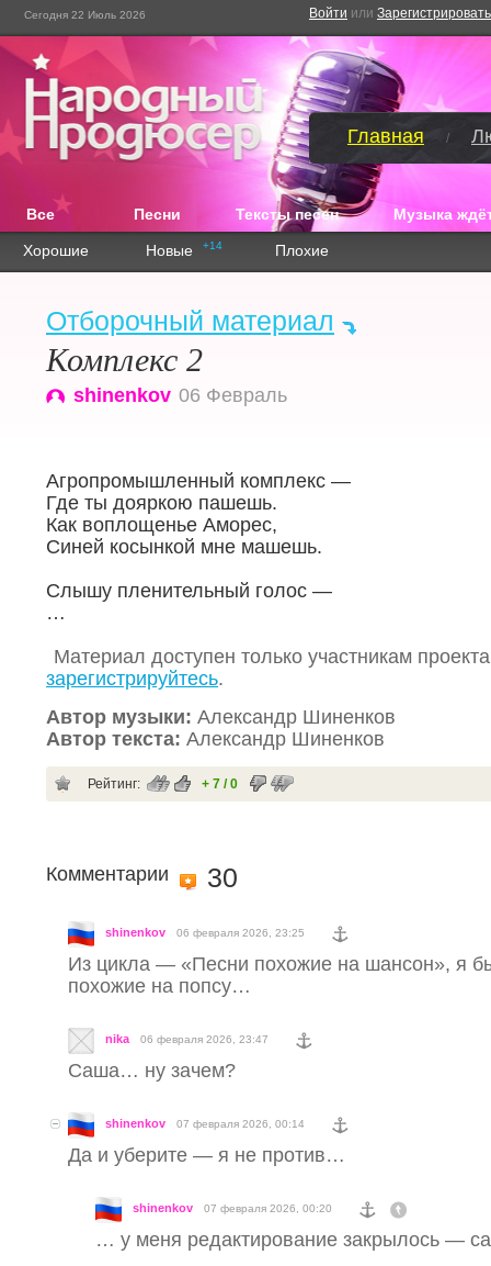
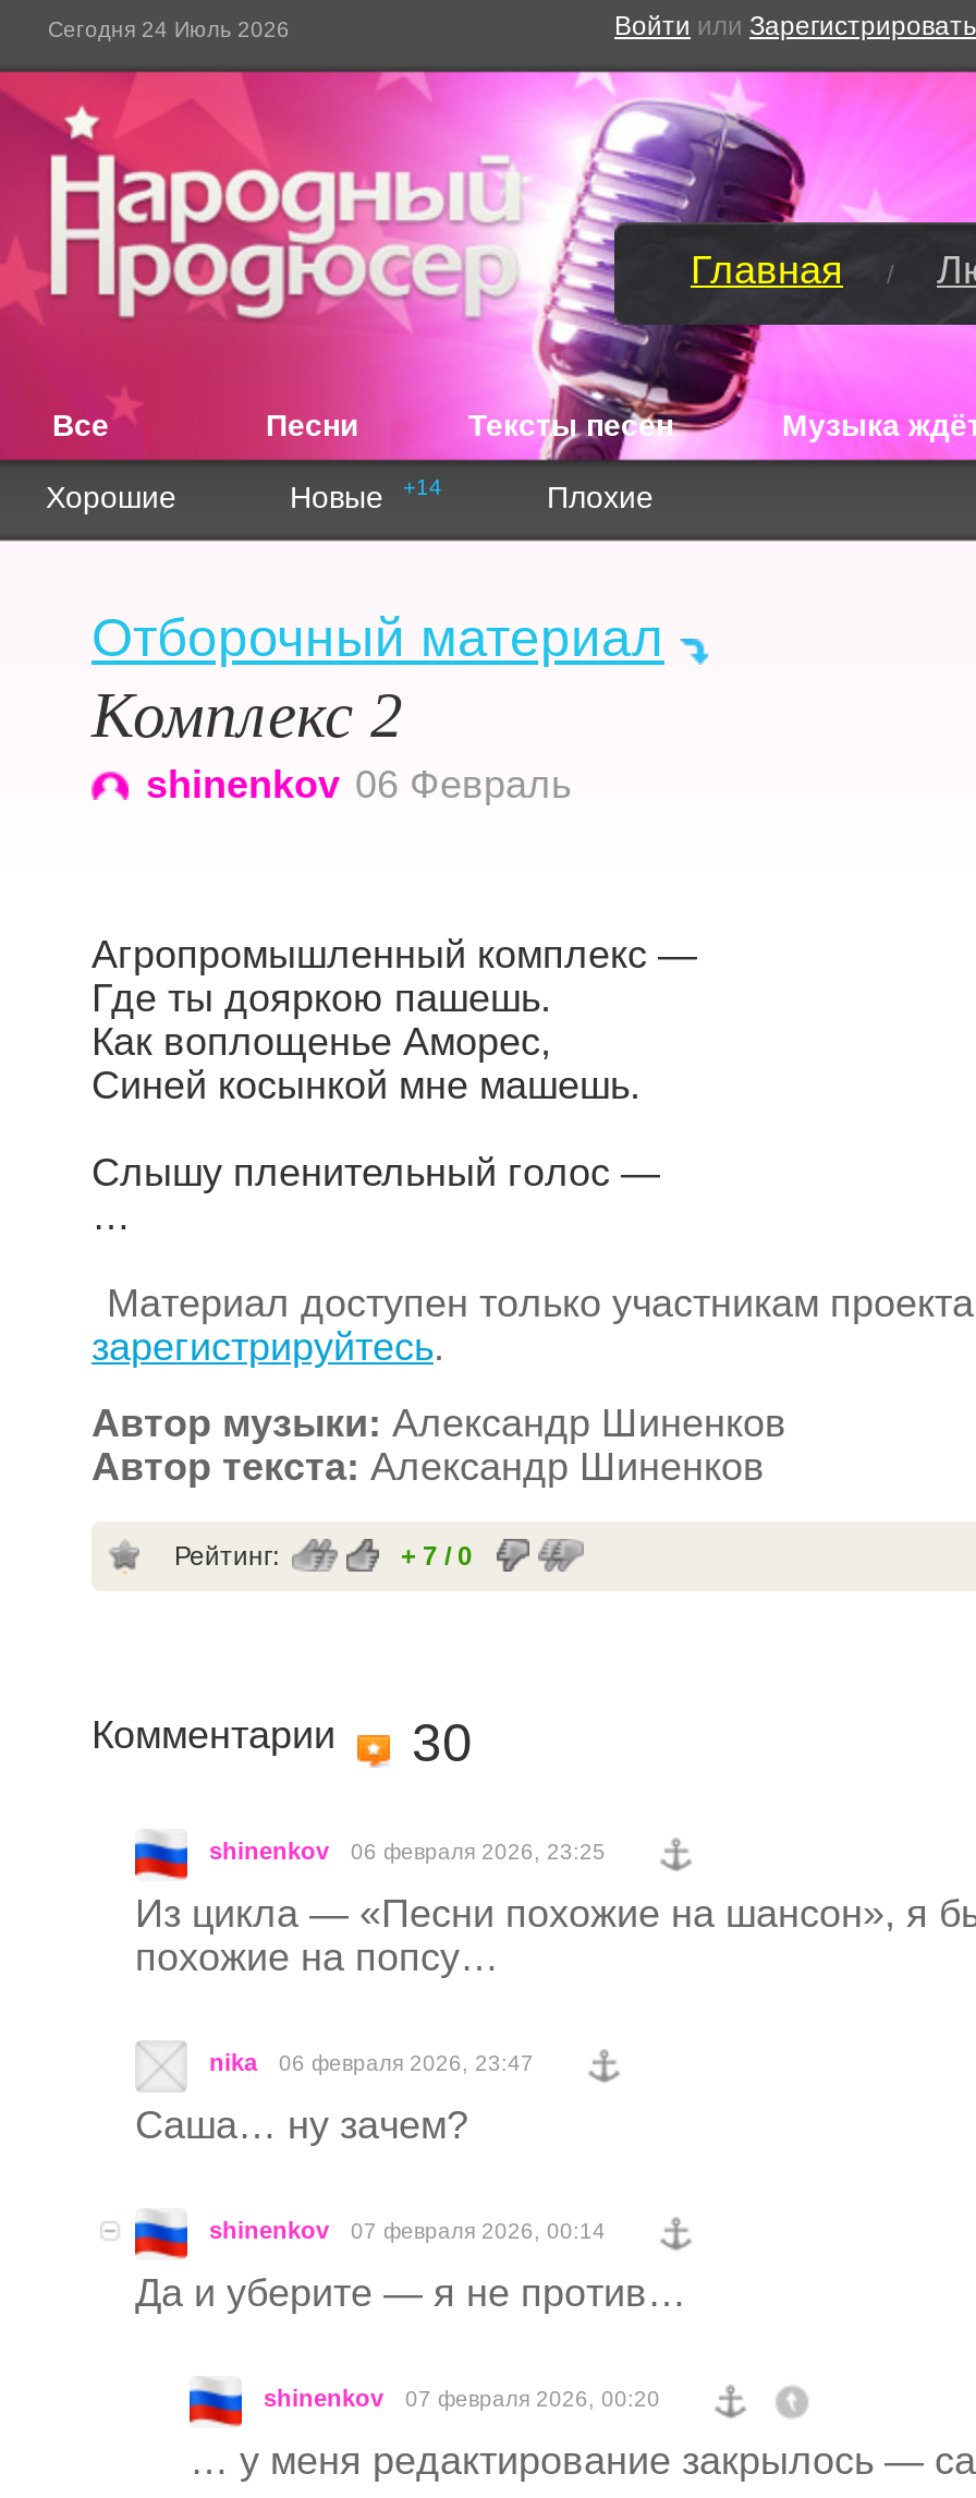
[24,9,146,21] Сегодня 22 Июль 2026 -> [48,17,290,41] Сегодня 24 Июль 2026

